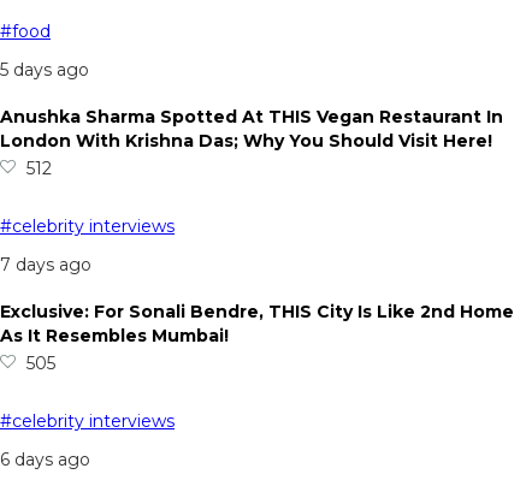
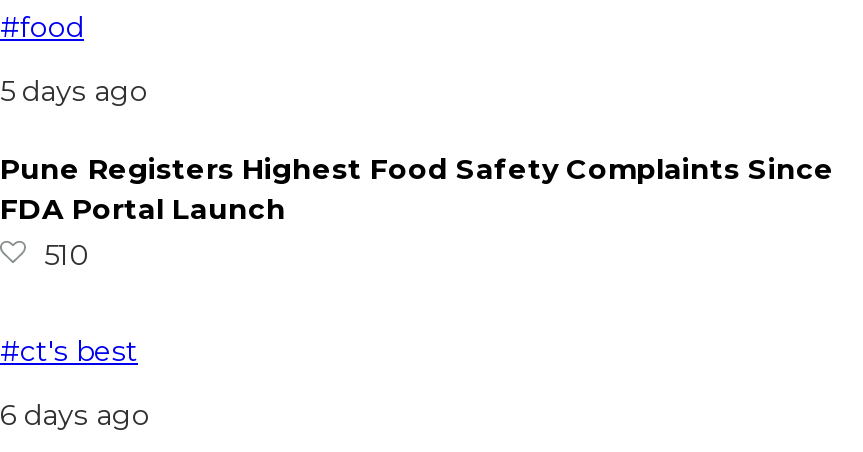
[0,106,514,432] Anushka Sharma Spotted At THIS Vegan Restaurant In | London With Krishna Das; Why You Should Visit Here! | 512 | #celebrity interviews | 7 days ago | Exclusive: For Sonali Bendre, THIS City Is Like 2nd Home | As It Resembles Mumbai! | 505 | #celebrity interviews -> [0,150,834,368] Pune Registers Highest Food Safety Complaints Since | FDA Portal Launch | 510 | #ct's best

